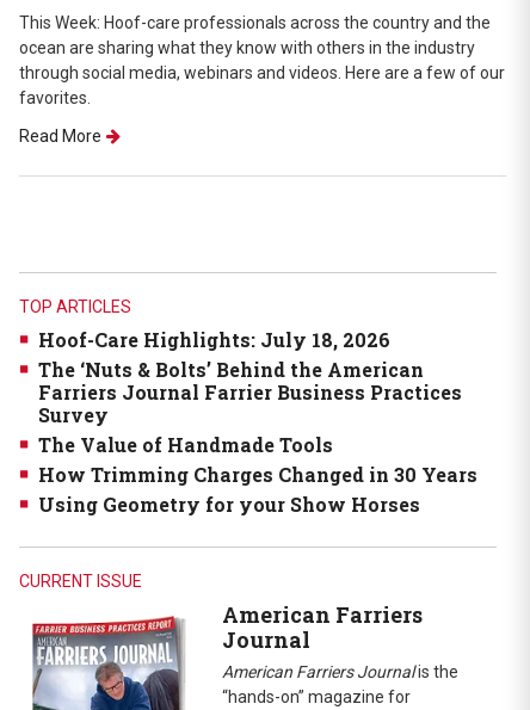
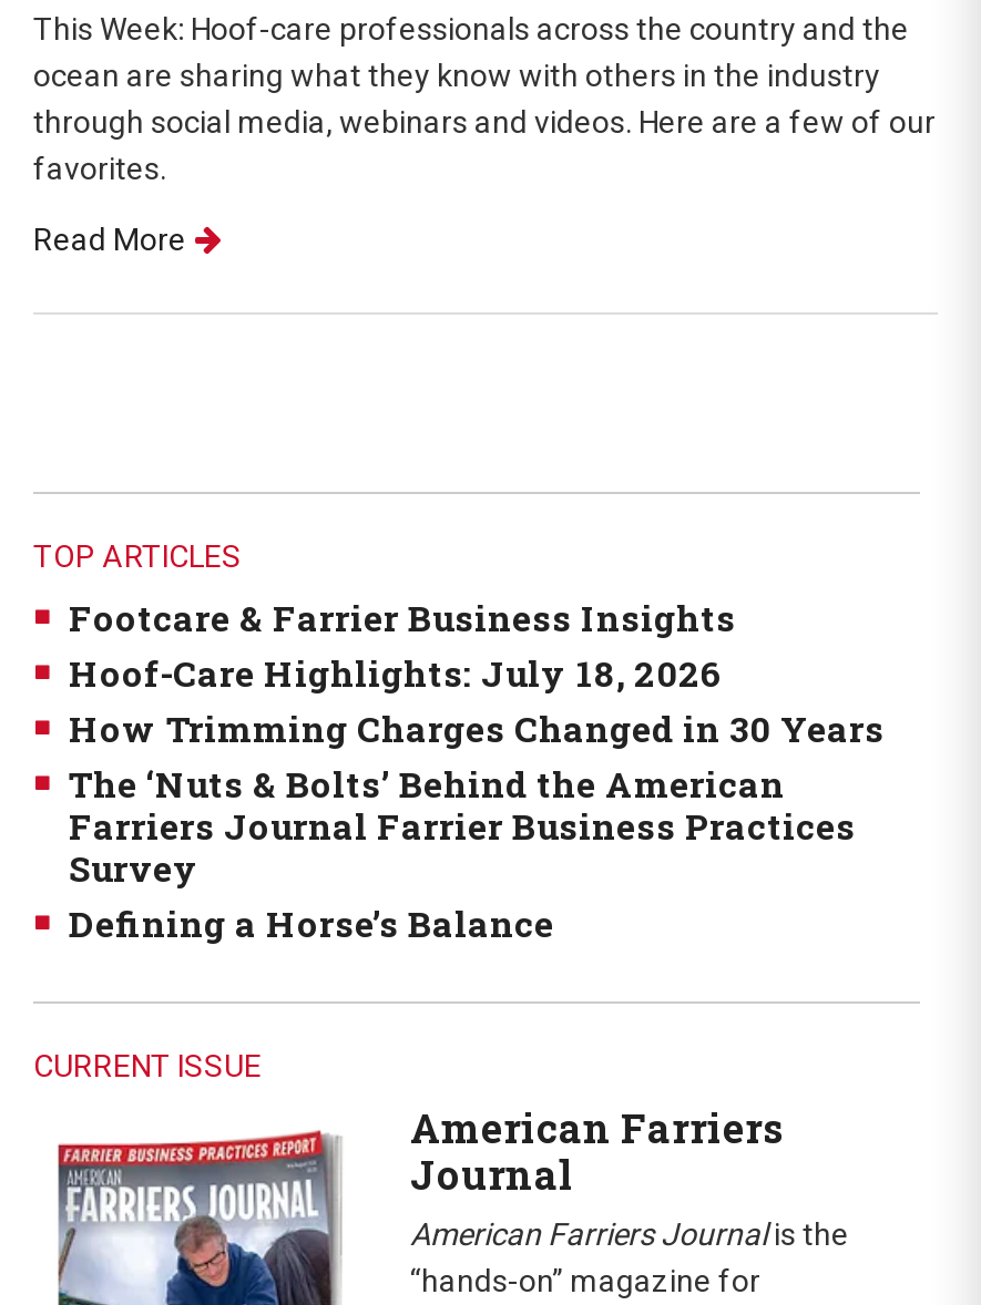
none -> [69,594,736,640] Footcare & Farrier Business Insights
moved [38,327,390,352] -> [69,649,723,696]: Hoof-Care Highlights: July 18, 2026
moved [38,357,462,427] -> [69,760,856,891]: The ‘Nuts & Bolts’ Behind the American | Farriers Journal Farrier Business Practices | Survey
[38,432,420,517] The Value of Handmade Tools | Using Geometry for your Show Horses -> [69,900,554,946] Defining a Horse’s Balance
moved [38,462,477,487] -> [69,705,885,751]: How Trimming Charges Changed in 30 Years

